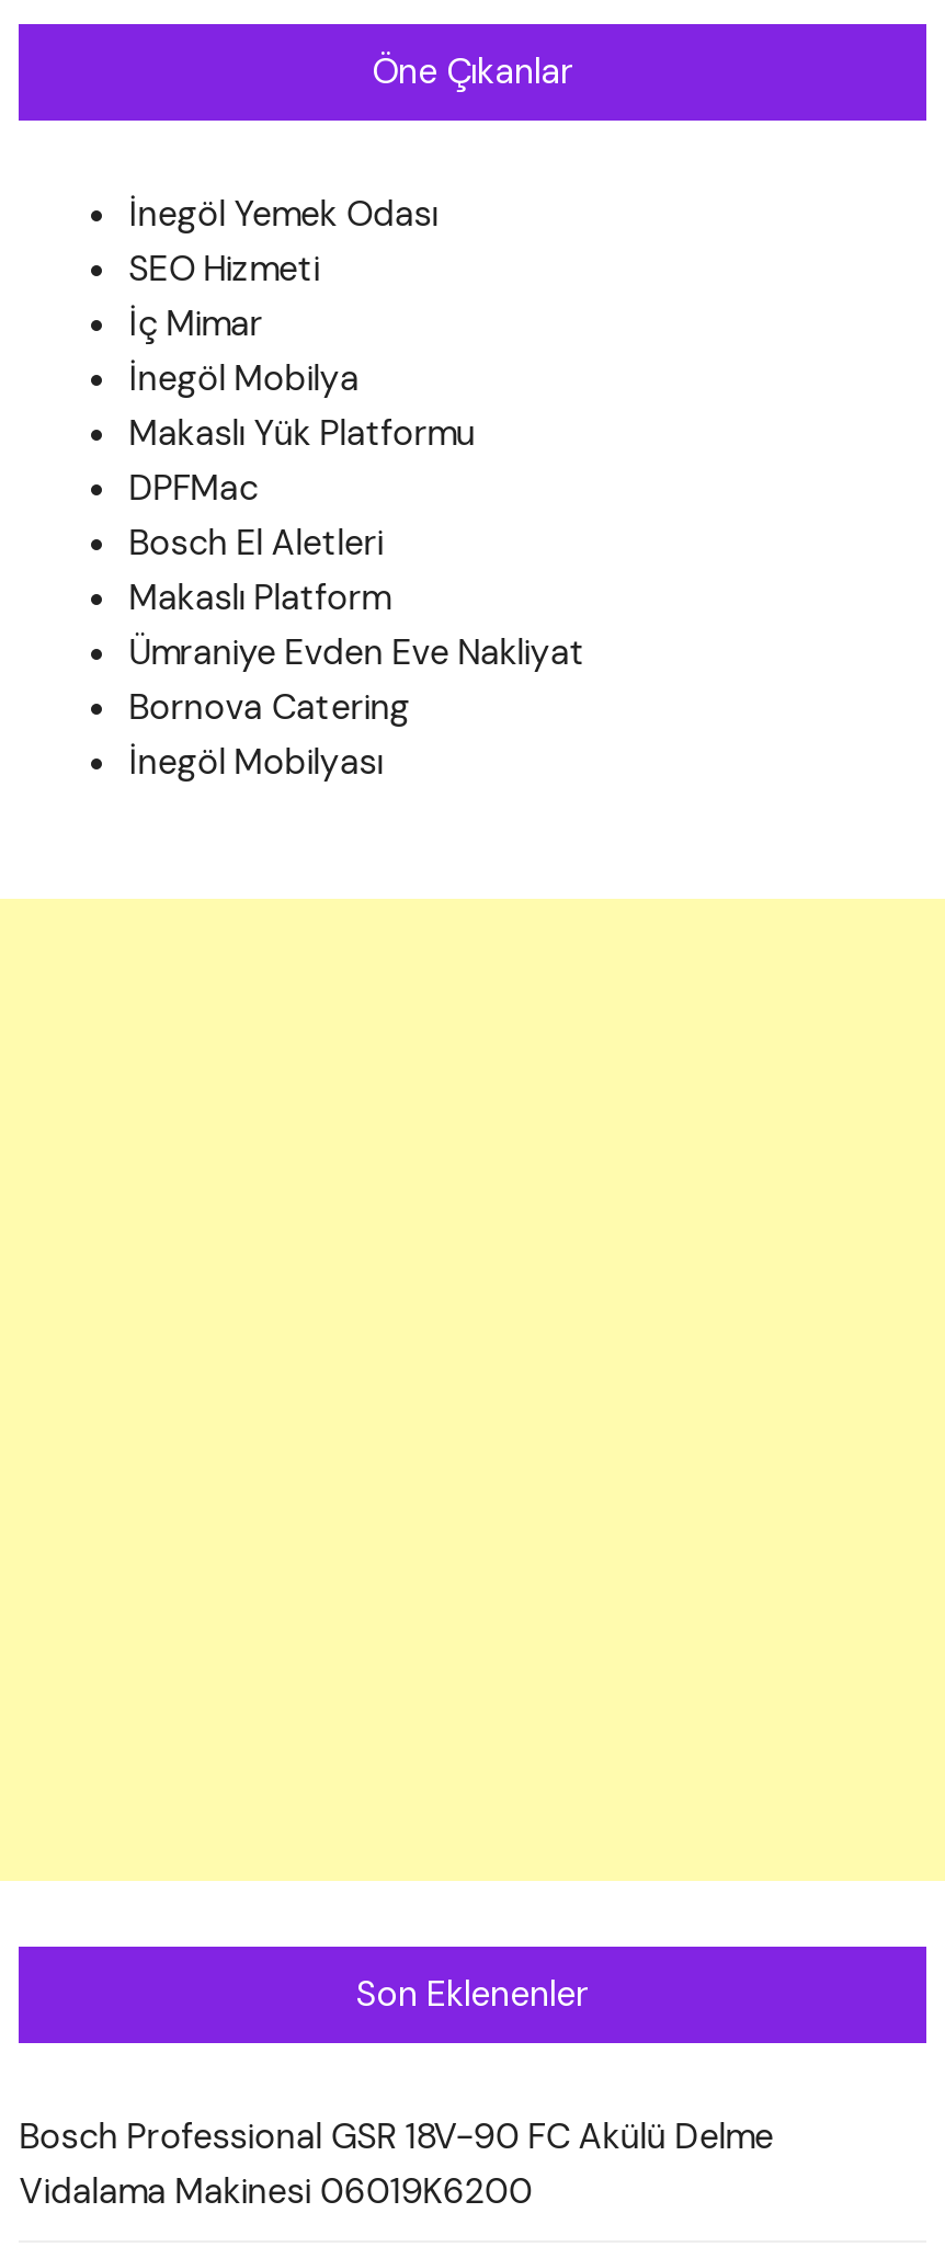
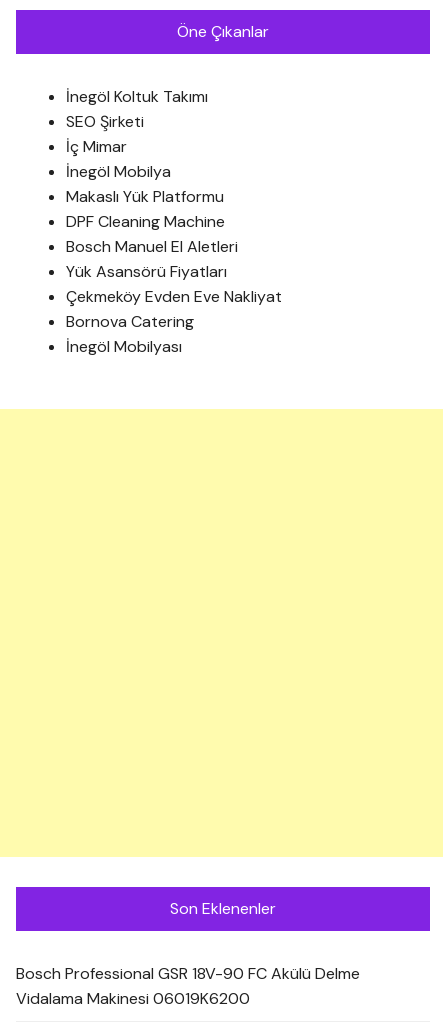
[129,192,438,238] İnegöl Yemek Odası -> [66,86,208,107] İnegöl Koltuk Takımı
[129,247,319,293] SEO Hizmeti -> [66,111,144,132] SEO Şirketi
[129,466,585,676] DPFMac | Bosch El Aletleri | Makaslı Platform | Ümraniye Evden Eve Nakliyat -> [66,211,282,307] DPF Cleaning Machine | Bosch Manuel El Aletleri | Yük Asansörü Fiyatları | Çekmeköy Evden Eve Nakliyat

